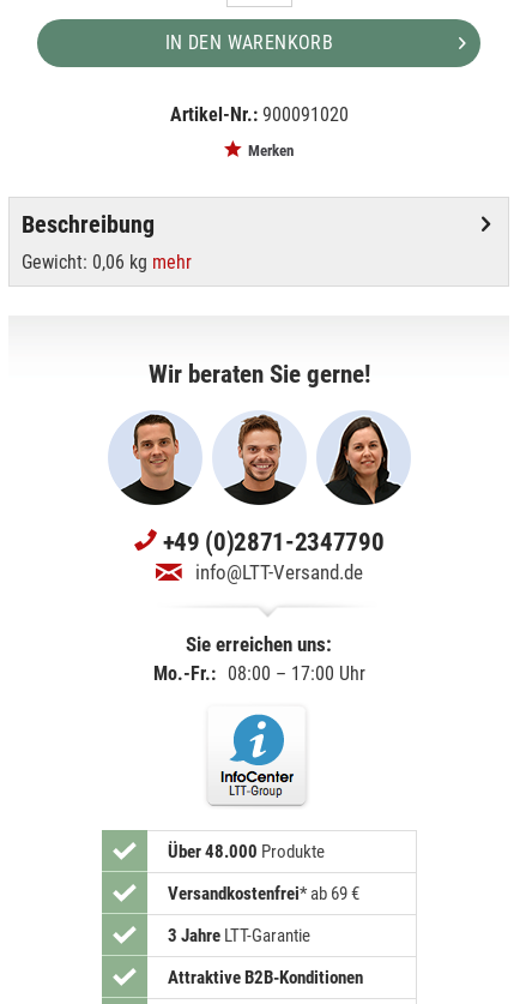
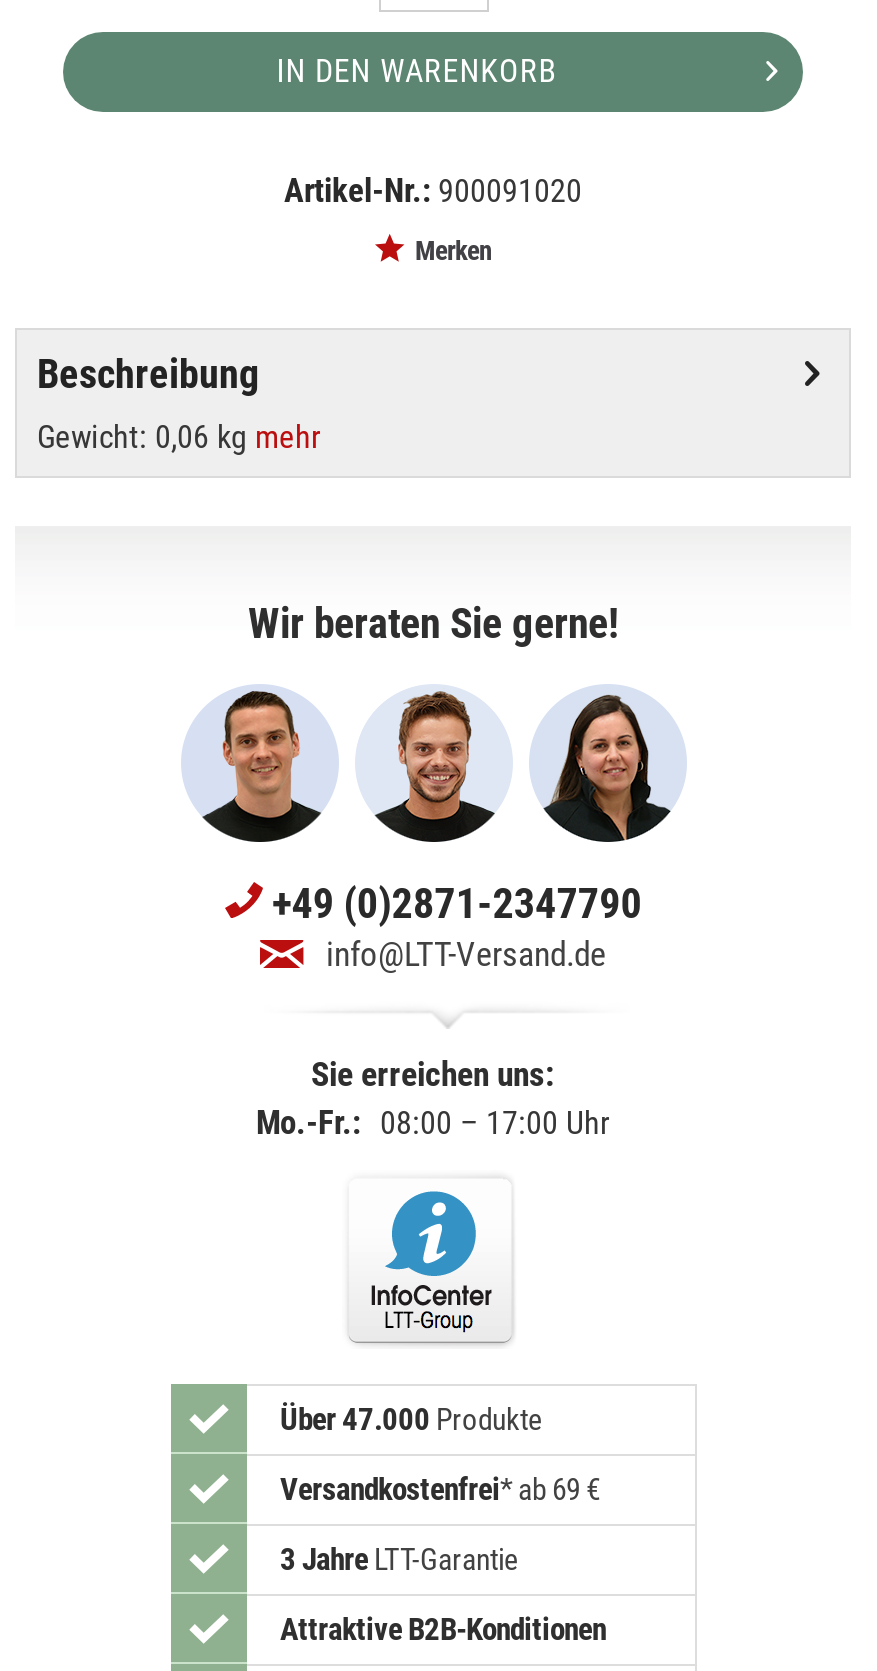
[167,841,324,862] Über 48.000 Produkte -> [280,1402,542,1438] Über 47.000 Produkte

